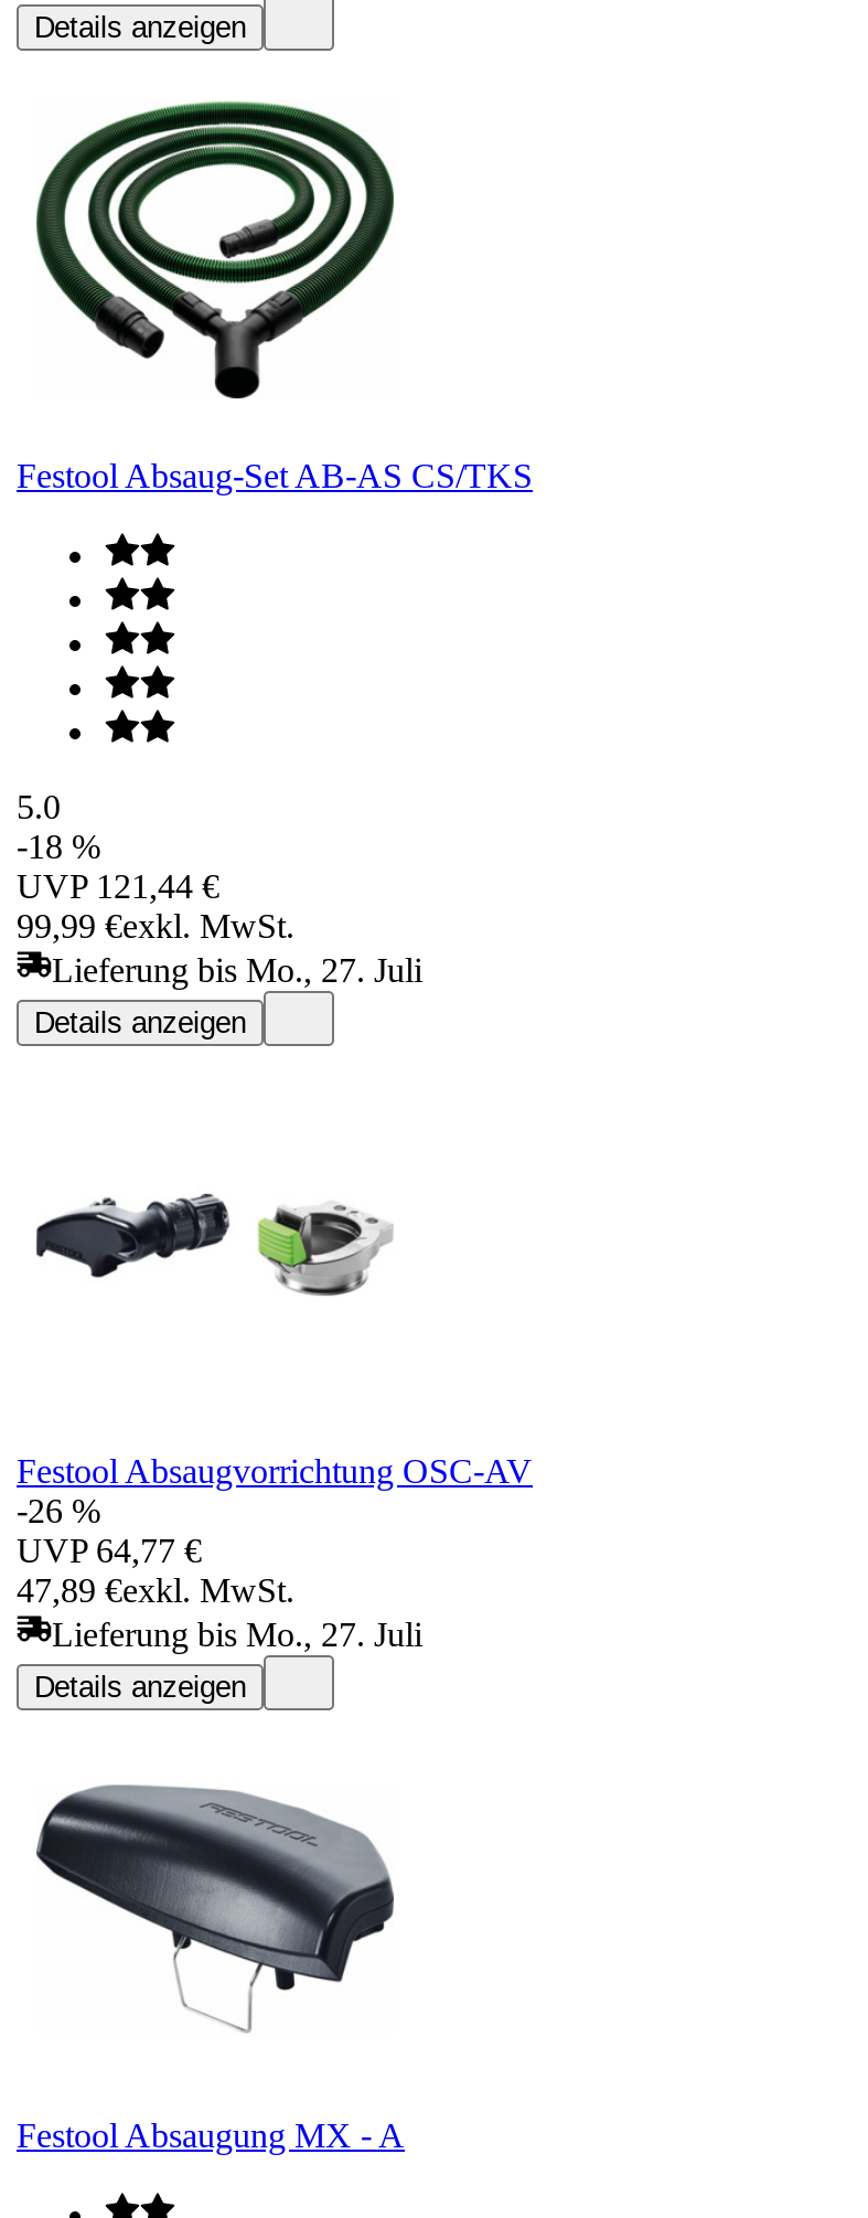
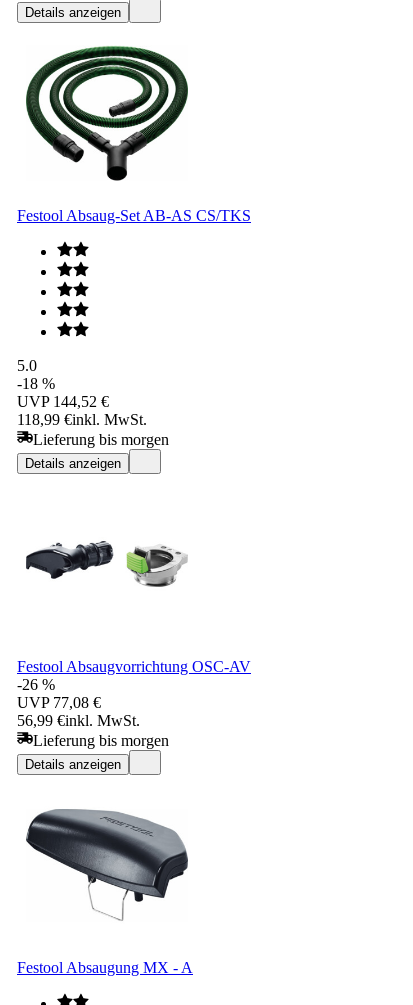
[17,867,422,988] UVP 121,44 € | 99,99 €exkl. MwSt. | Lieferung bis Mo., 27. Juli -> [17,393,169,448] UVP 144,52 € | 118,99 €inkl. MwSt. | Lieferung bis morgen
[17,1531,422,1653] UVP 64,77 € | 47,89 €exkl. MwSt. | Lieferung bis Mo., 27. Juli -> [17,694,169,749] UVP 77,08 € | 56,99 €inkl. MwSt. | Lieferung bis morgen

